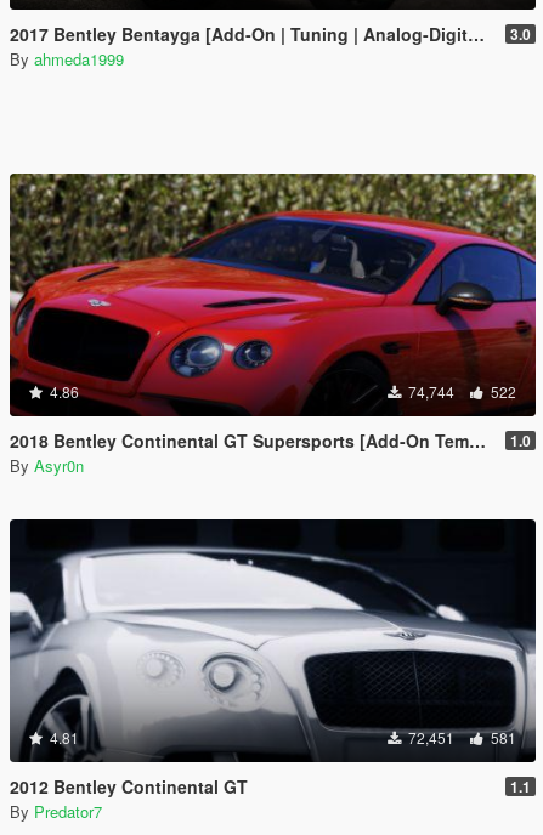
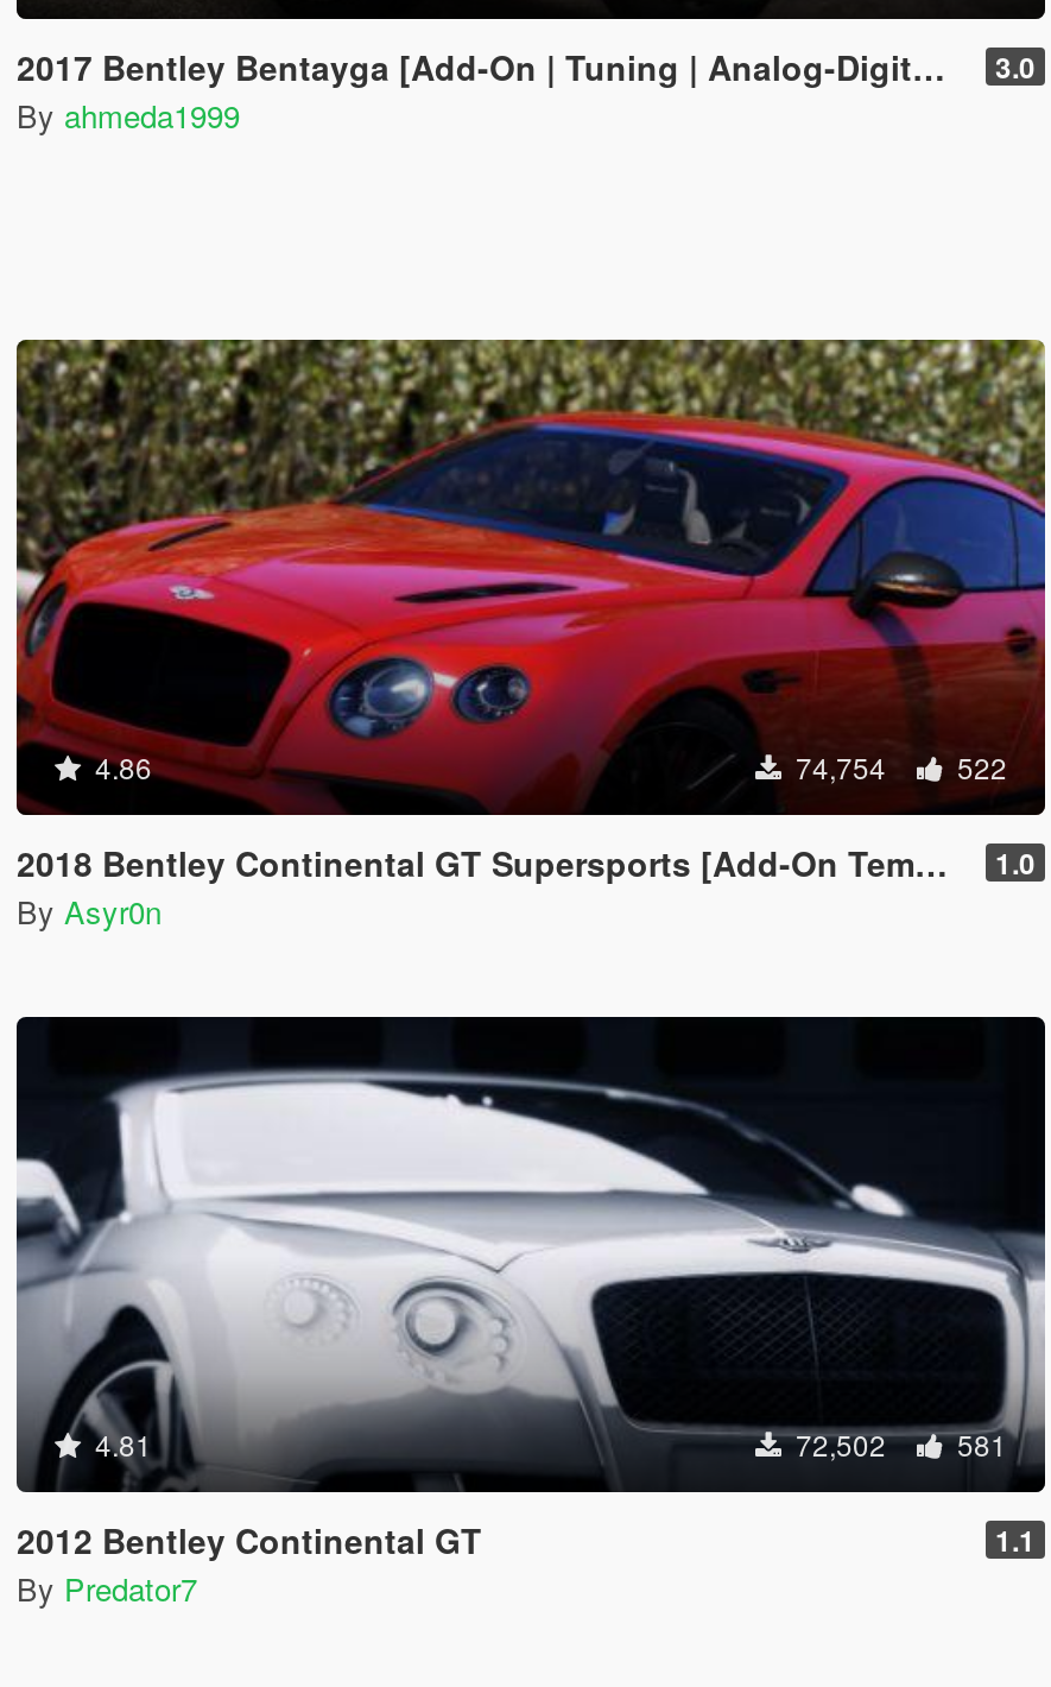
[405,381,516,402] 74,744 522 -> [789,746,1007,786] 74,754 522
[405,727,516,748] 72,451 581 -> [789,1423,1007,1464] 72,502 581

